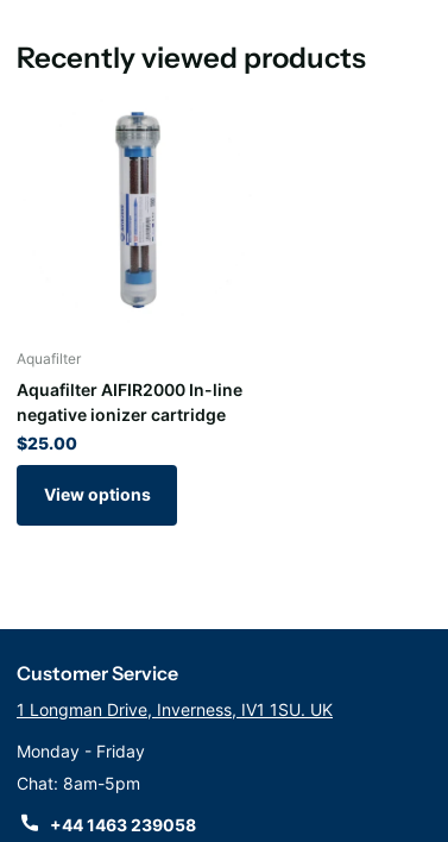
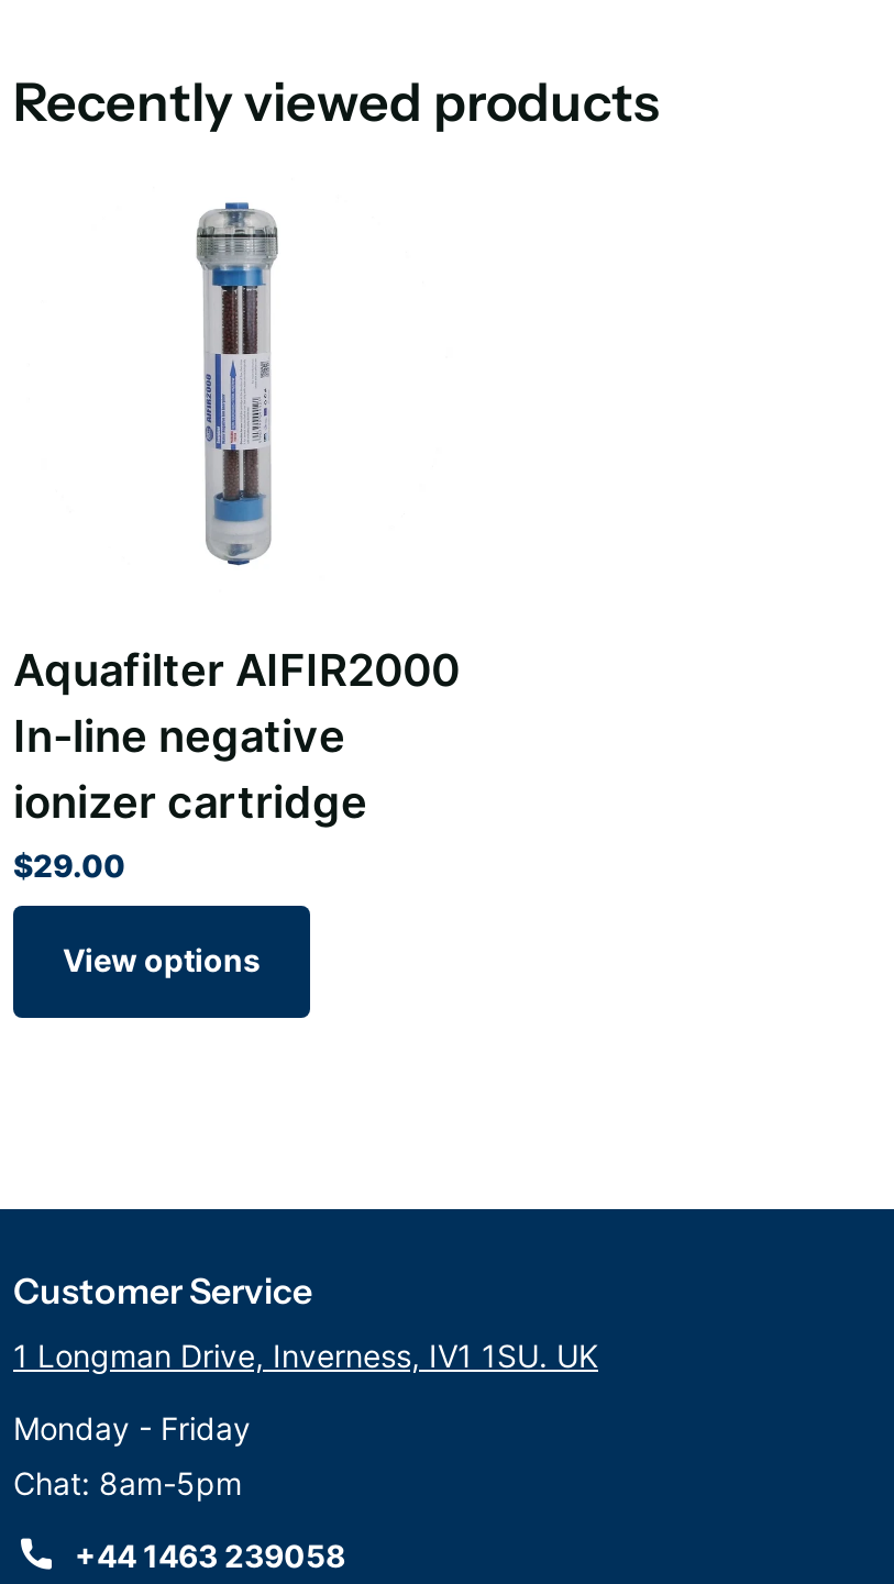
[17,350,242,453] Aquafilter | Aquafilter AIFIR2000 In-line | negative ionizer cartridge | $25.00 -> [13,645,460,884] Aquafilter AIFIR2000 | In-line negative | ionizer cartridge | $29.00

